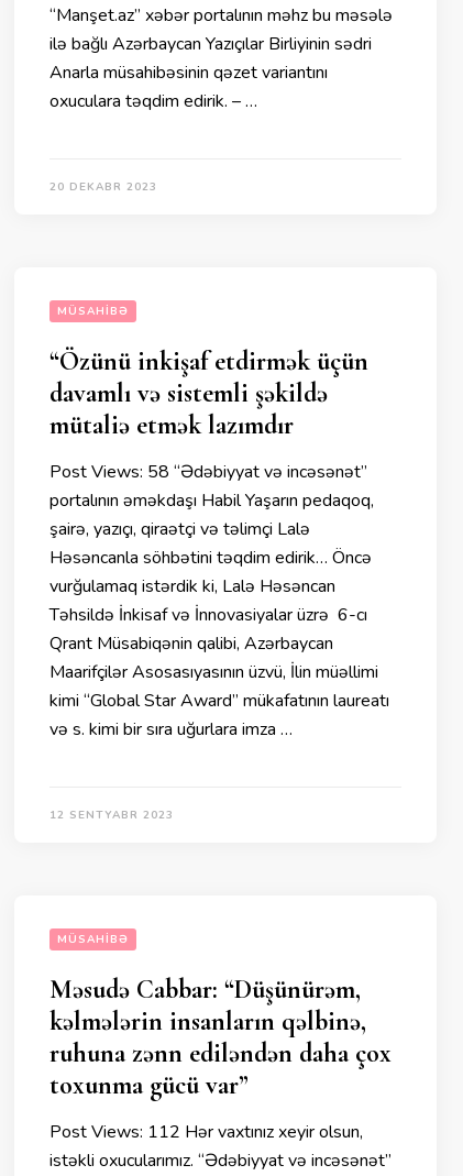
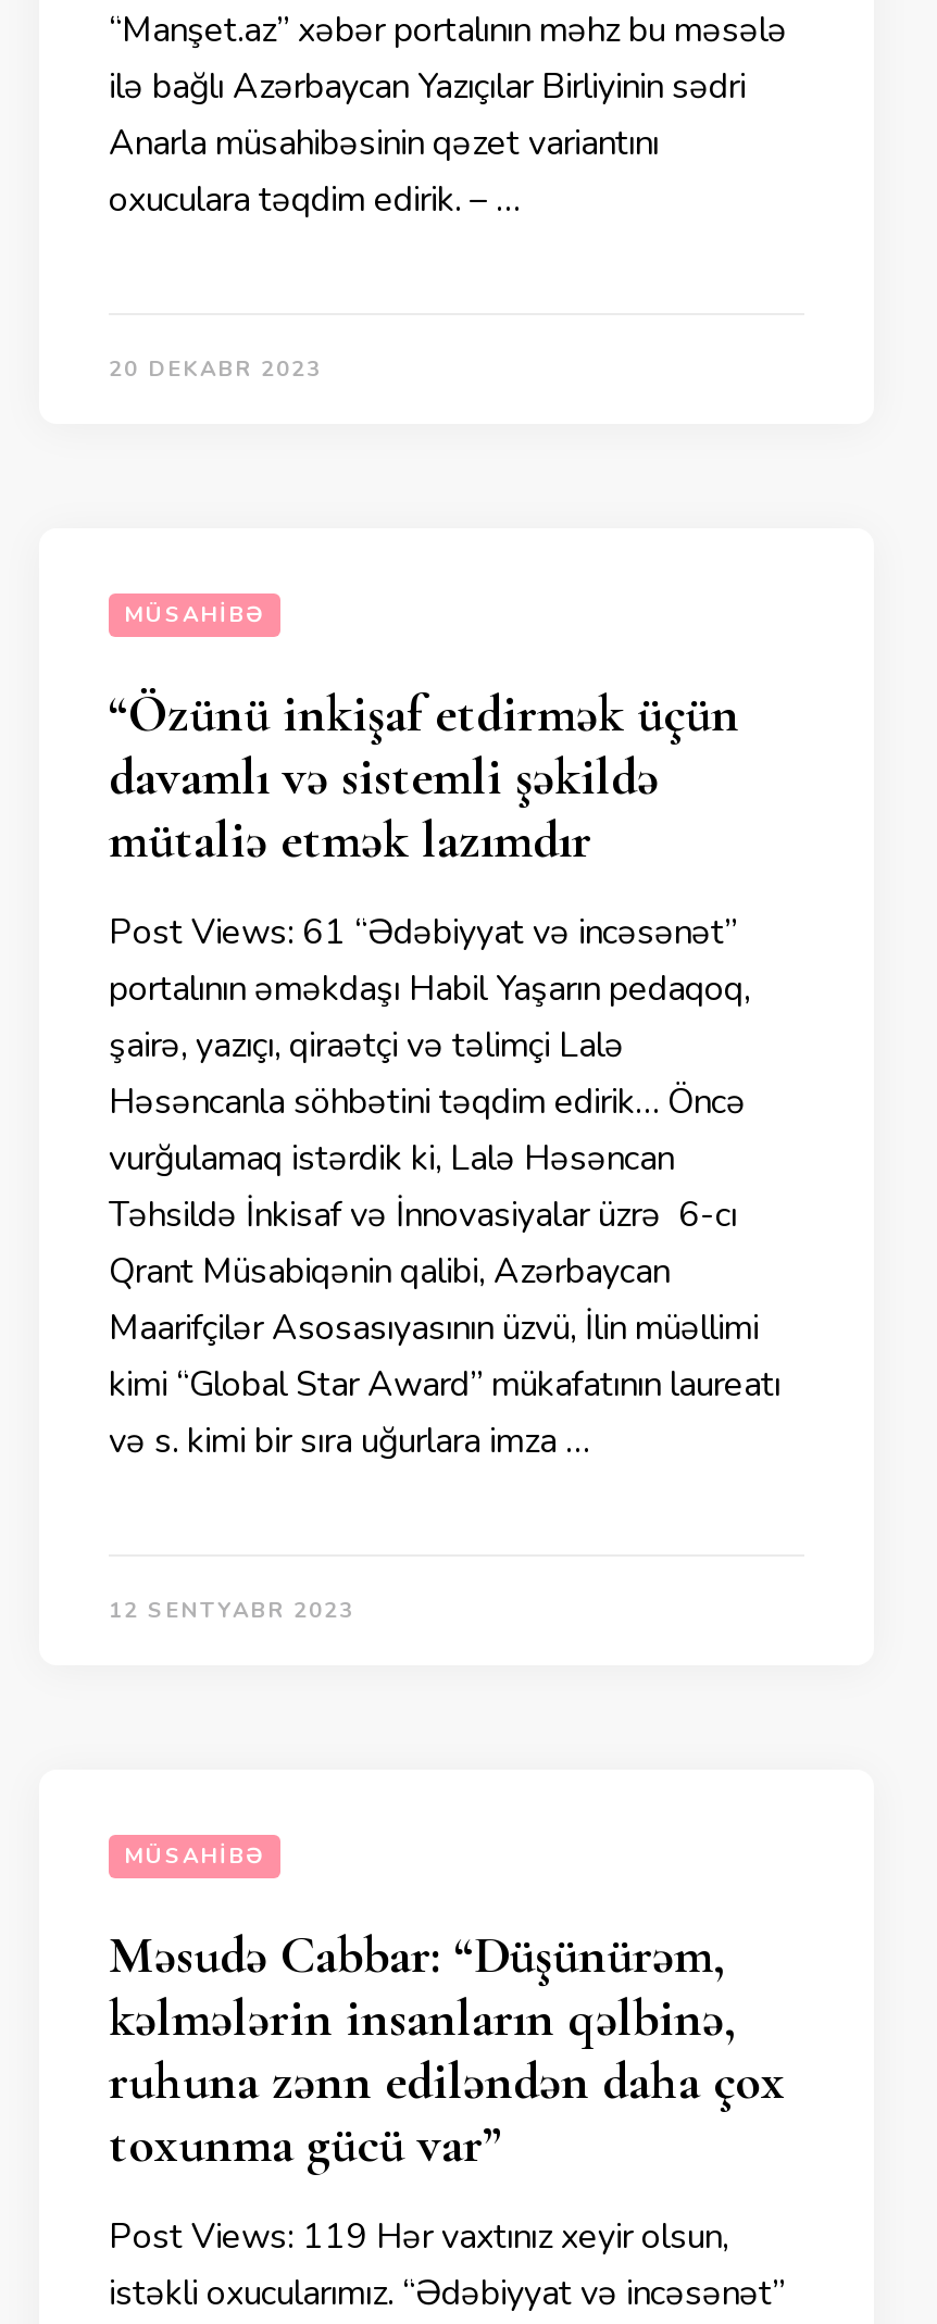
[49,460,367,484] Post Views: 58 “Ədəbiyyat və incəsənət” -> [109,909,737,957] Post Views: 61 “Ədəbiyyat və incəsənət”
[49,1120,363,1144] Post Views: 112 Hər vaxtınız xeyir olsun, -> [109,2213,728,2261] Post Views: 119 Hər vaxtınız xeyir olsun,

